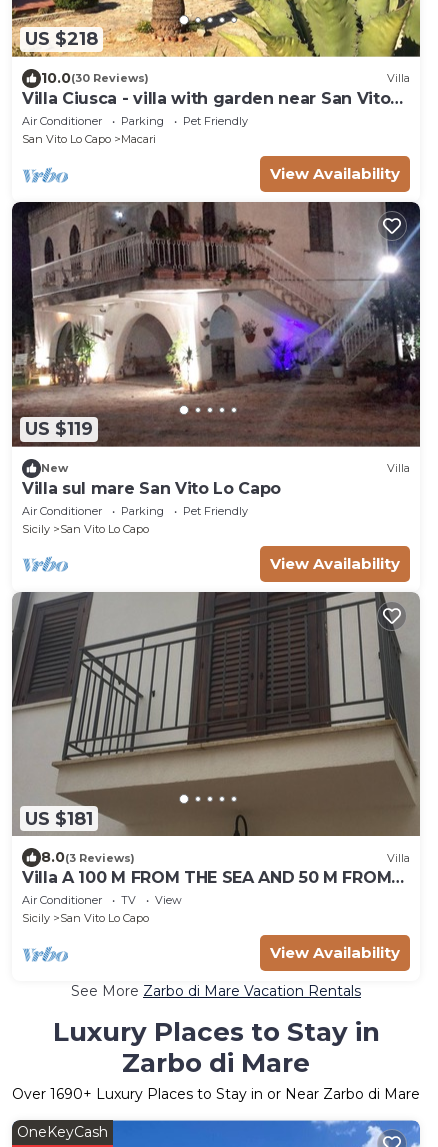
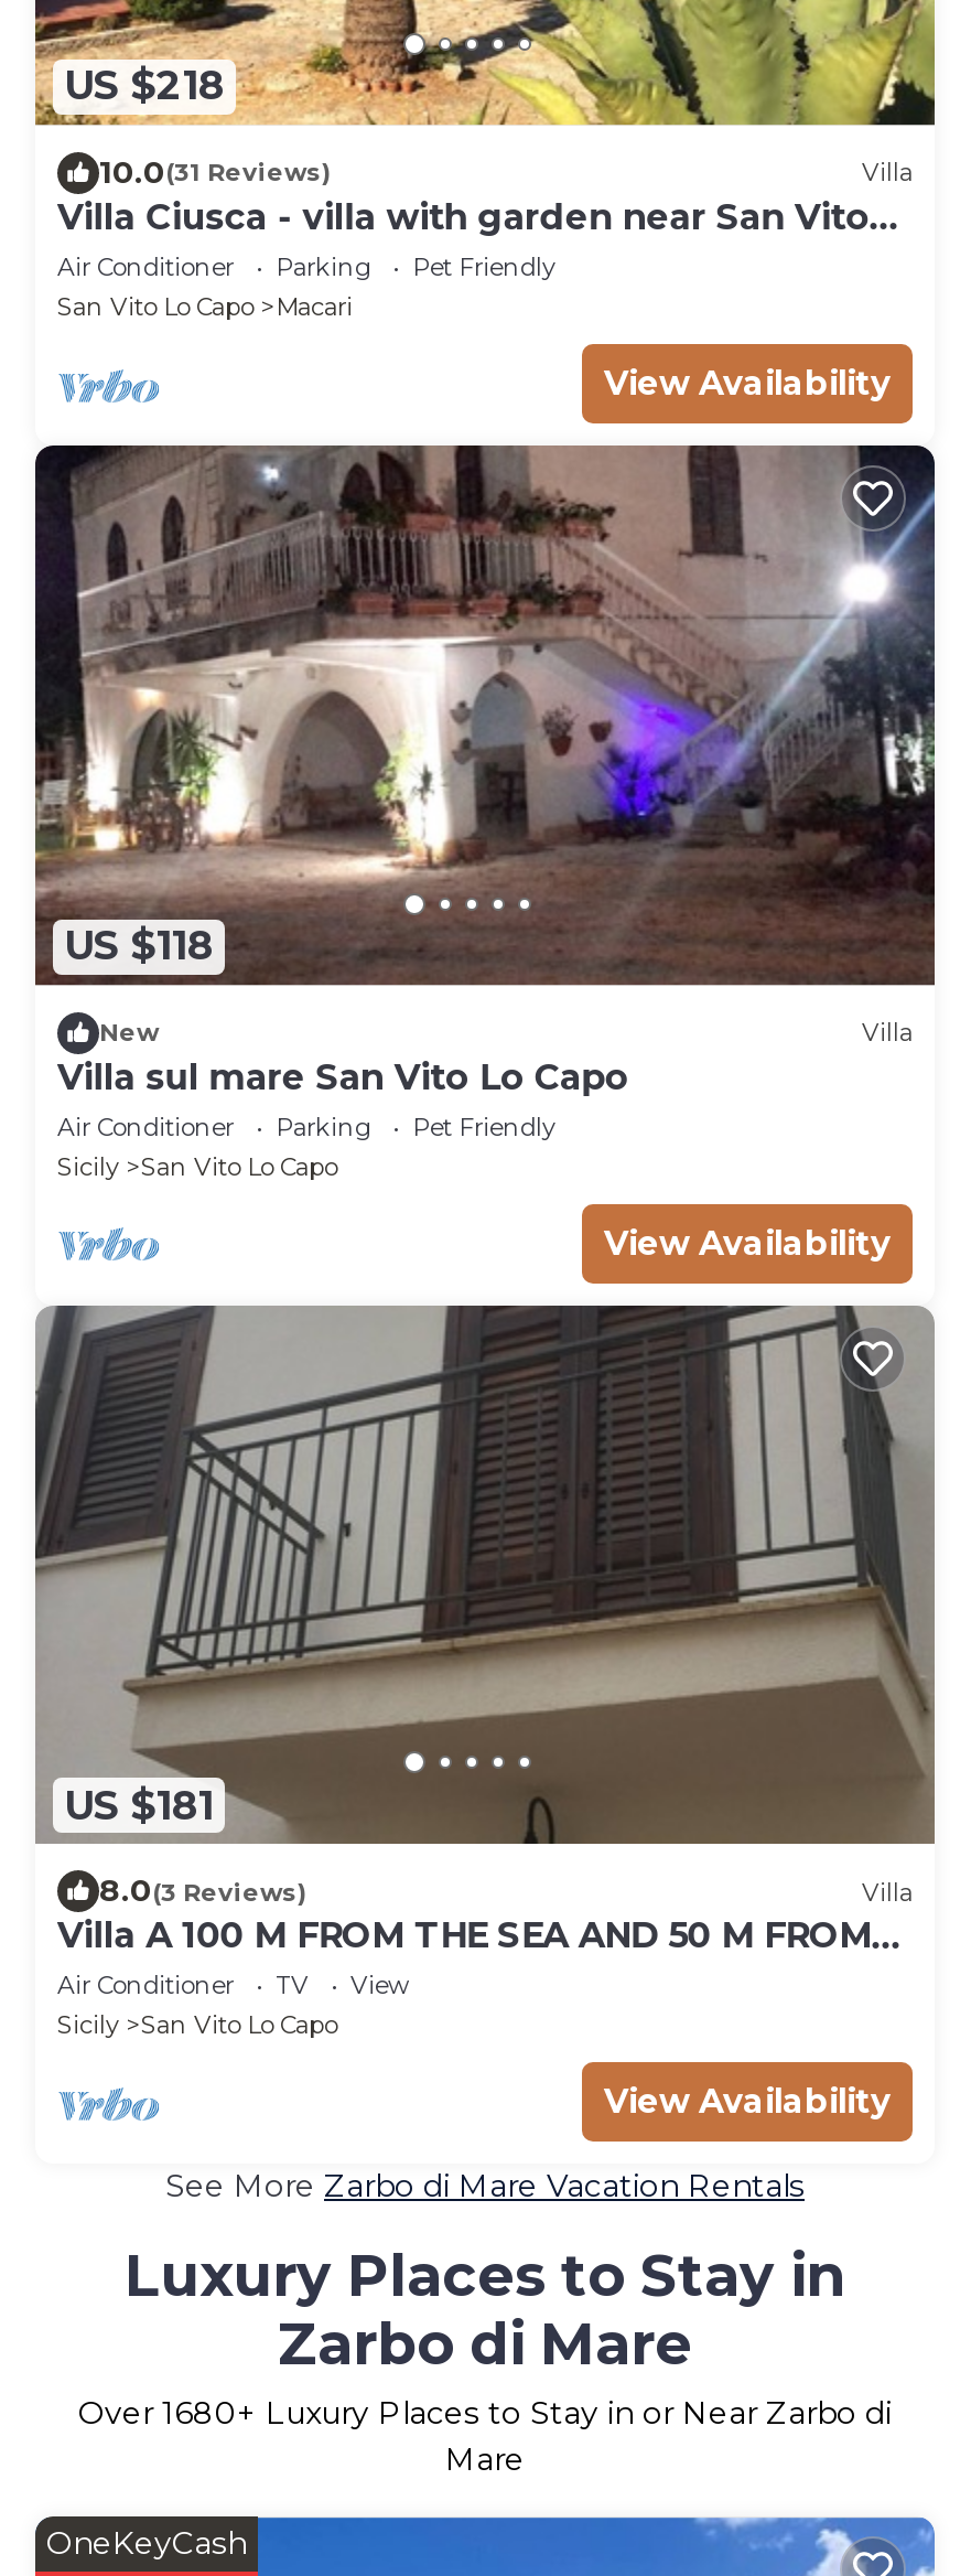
[41,69,149,87] 10.0(30 Reviews) -> [99,152,331,191] 10.0(31 Reviews)
[25,418,93,440] US $119 -> [64,922,214,971] US $118
[12,1085,420,1103] Over 1690+ Luxury Places to Stay in or Near Zarbo di Mare -> [78,2394,892,2480] Over 1680+ Luxury Places to Stay in or Near Zarbo di | Mare

